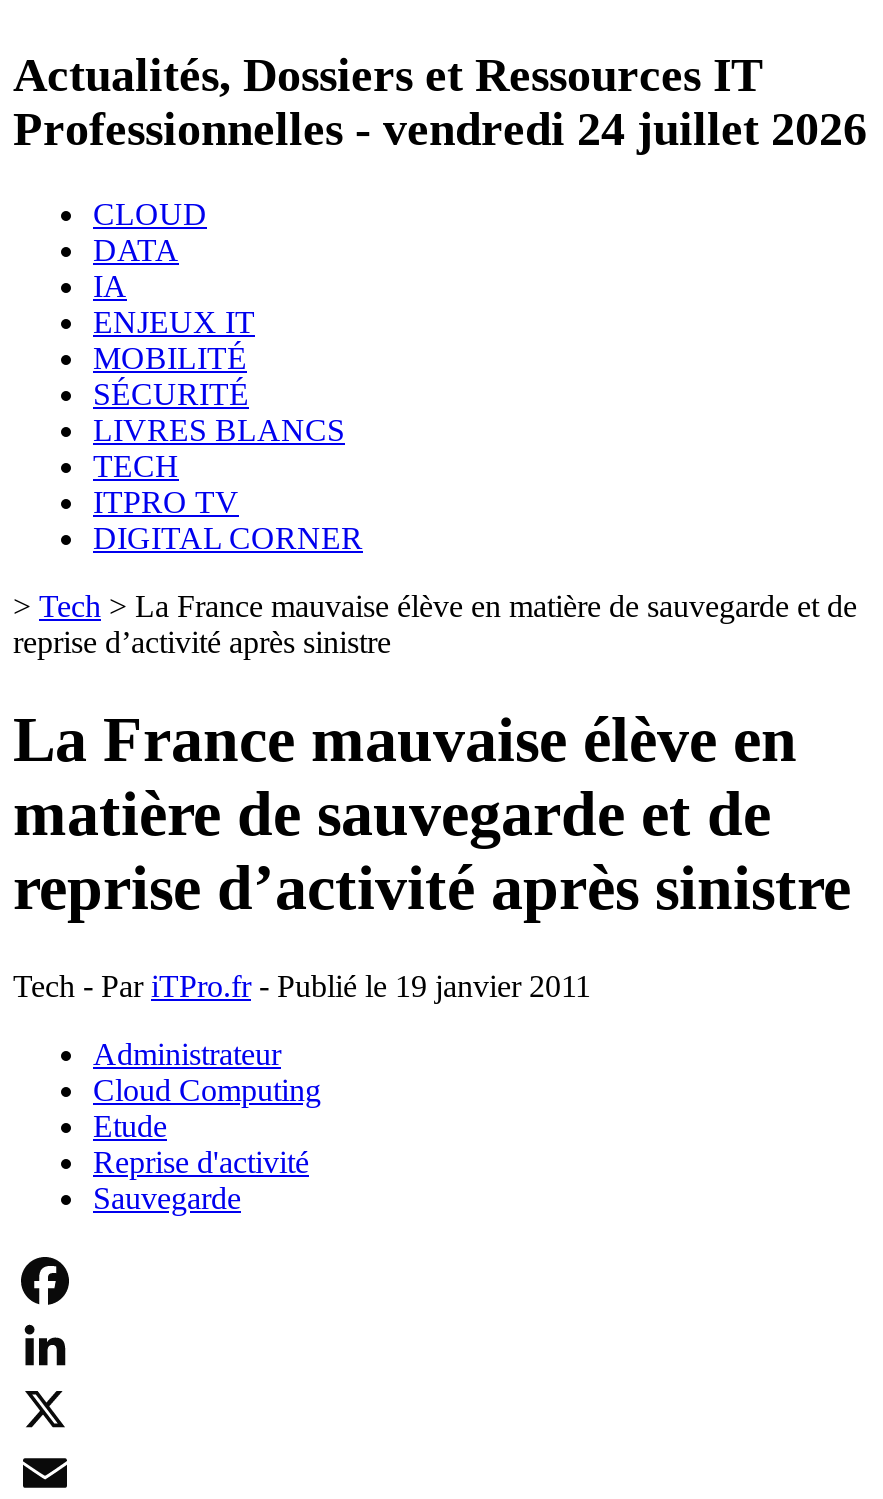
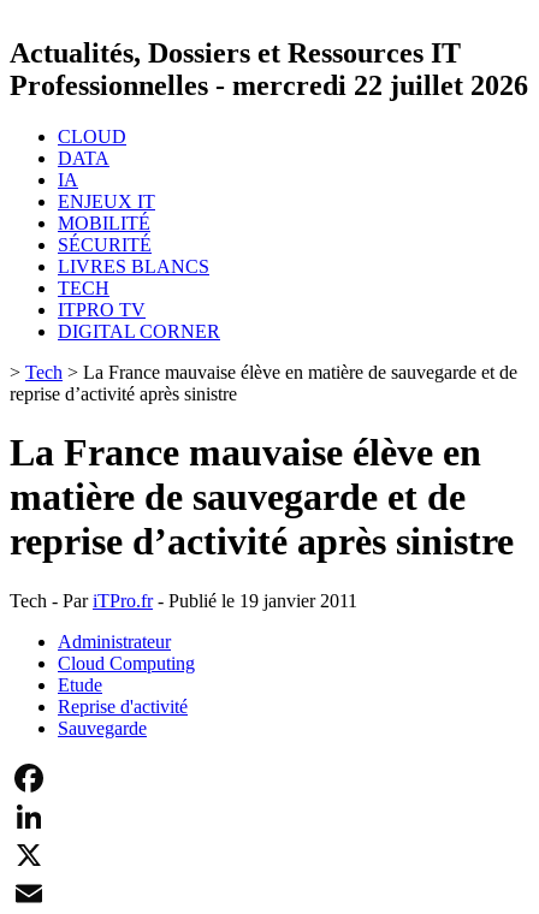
[13,103,867,155] Professionnelles - vendredi 24 juillet 2026 -> [10,70,528,101] Professionnelles - mercredi 22 juillet 2026

